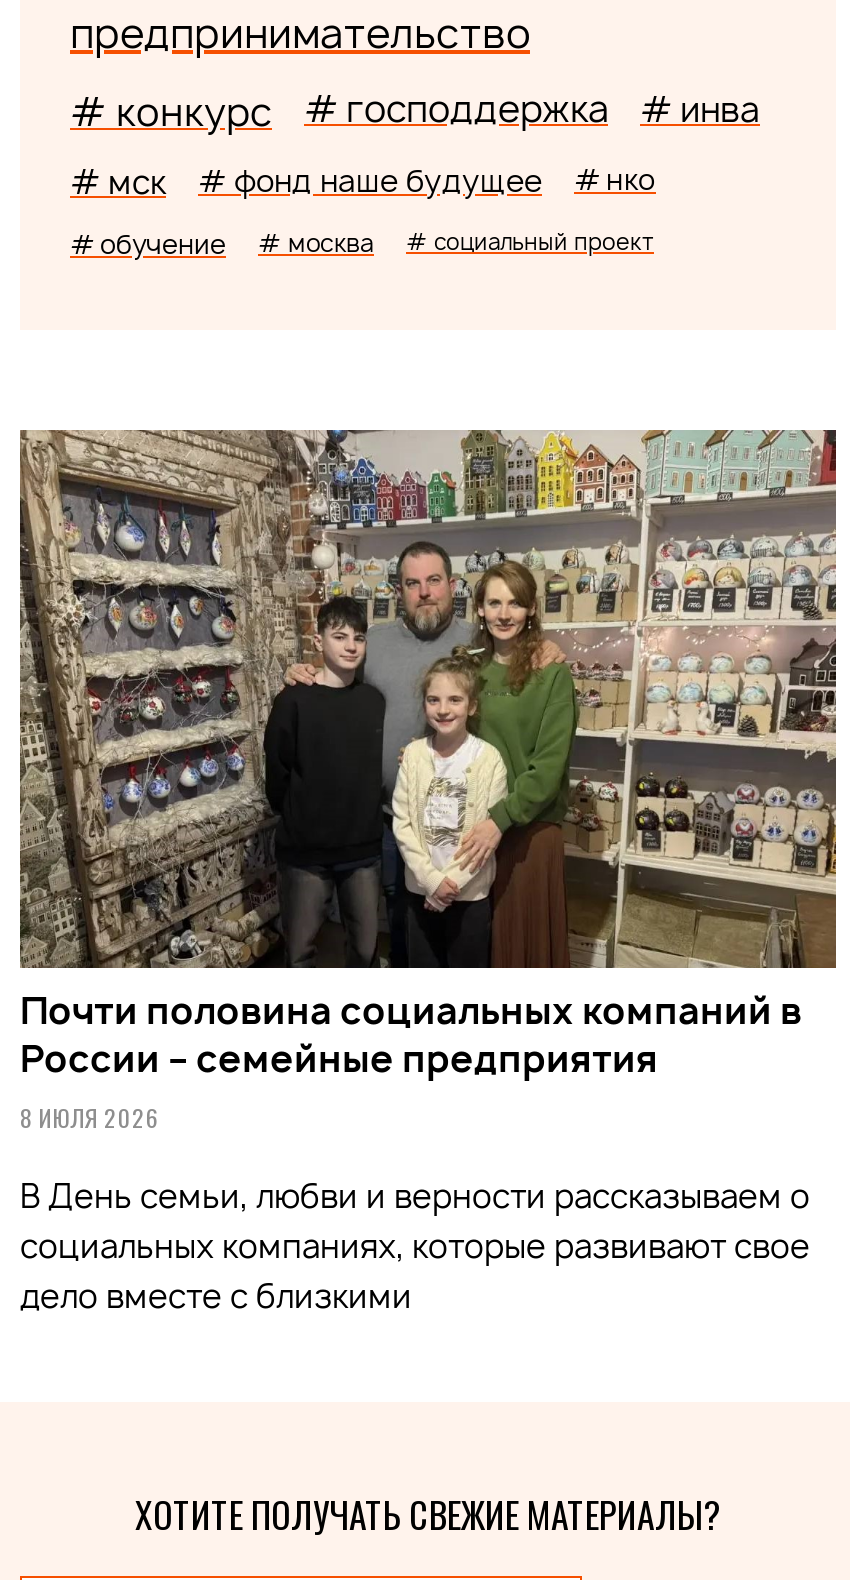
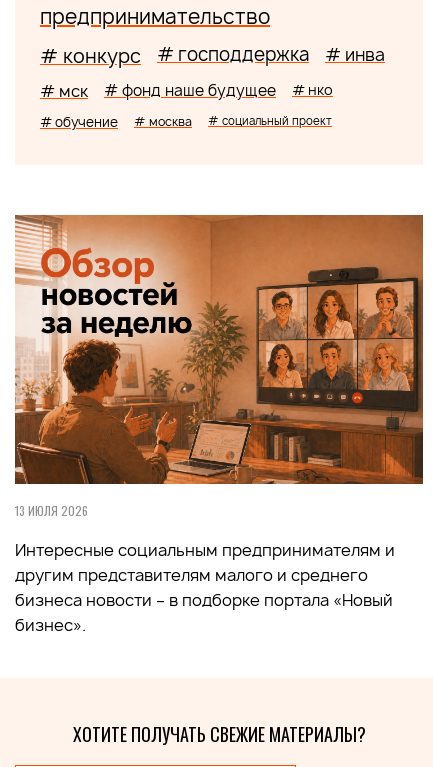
[18,428,836,1135] [image] | Почти половина социальных компаний в | России – семейные предприятия | 8 ИЮЛЯ 2026 -> [15,214,423,519] [image] | 13 ИЮЛЯ 2026
[20,1175,810,1319] В День семьи, любви и верности рассказываем о | социальных компаниях, которые развивают свое | дело вместе с близкими -> [15,539,395,636] Интересные социальным предпринимателям и | другим представителям малого и среднего | бизнеса новости – в подборке портала «Новый | бизнес».

